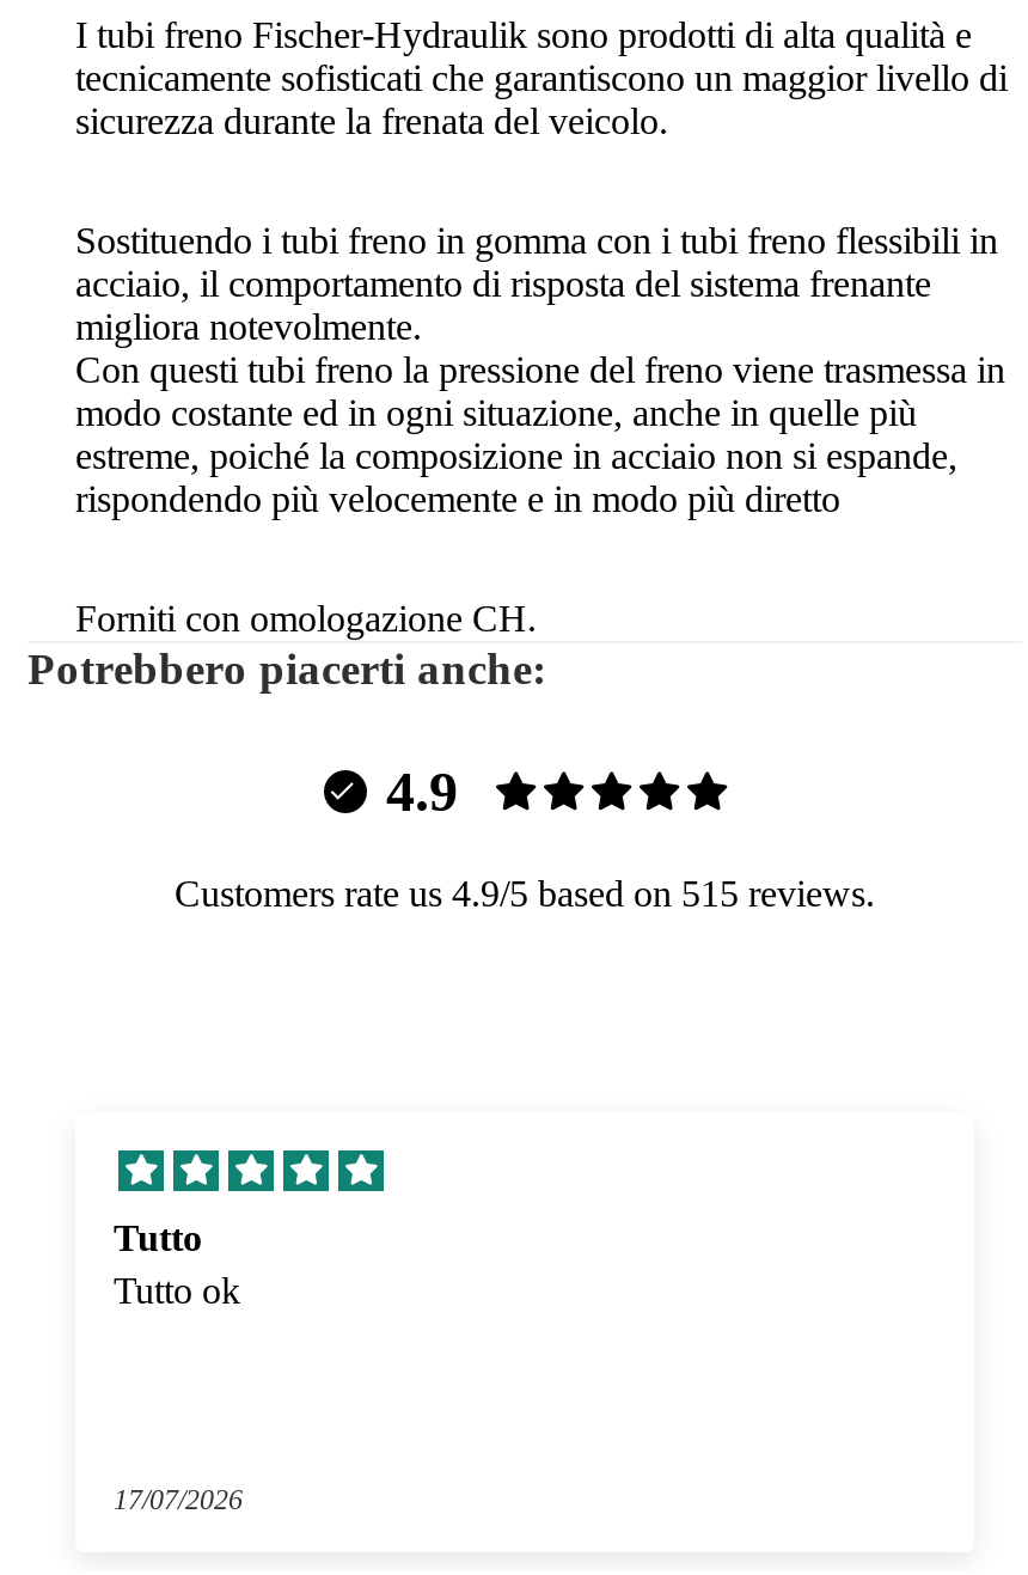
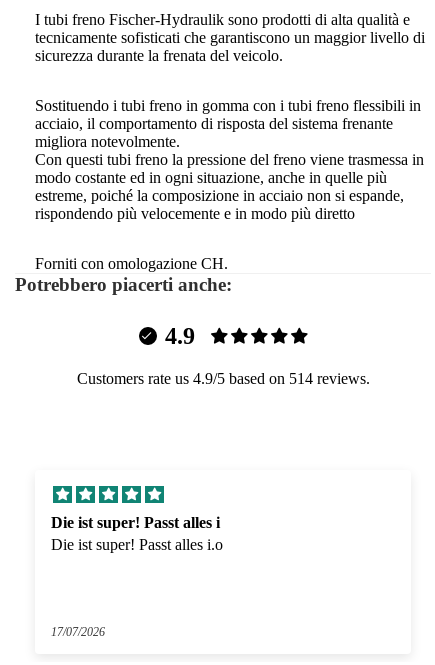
[175,874,875,914] Customers rate us 4.9/5 based on 515 reviews. -> [76,370,369,387] Customers rate us 4.9/5 based on 514 reviews.
[114,1218,240,1311] Tutto | Tutto ok -> [51,514,223,553] Die ist super! Passt alles i | Die ist super! Passt alles i.o

